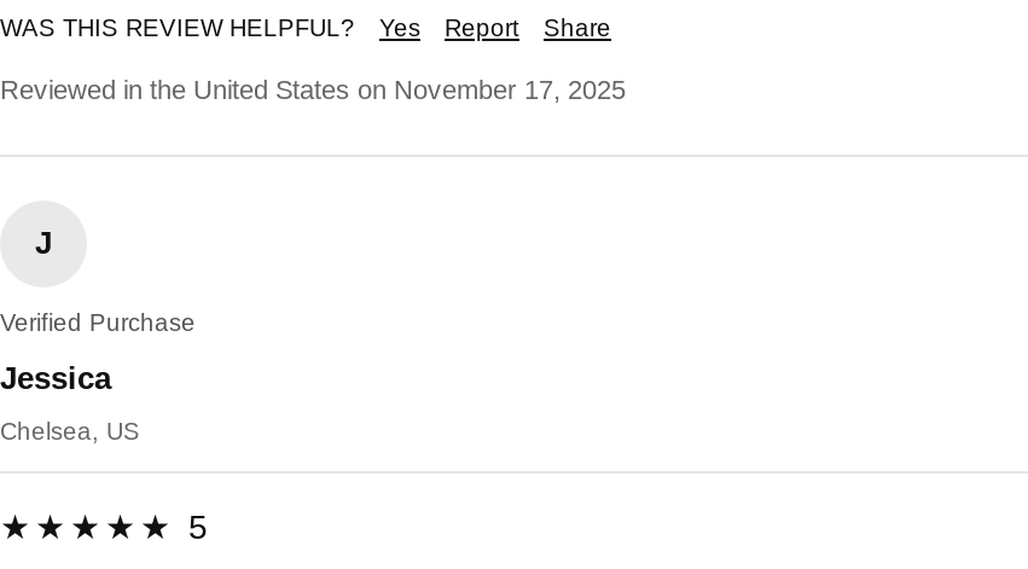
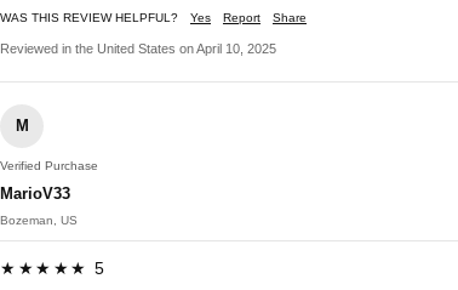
[0,75,626,104] Reviewed in the United States on November 17, 2025 -> [0,41,276,56] Reviewed in the United States on April 10, 2025
[35,225,52,261] J -> [15,116,28,135] M
[0,360,111,396] Jessica -> [0,184,70,203] MarioV33
[0,418,140,445] Chelsea, US -> [0,214,78,227] Bozeman, US

